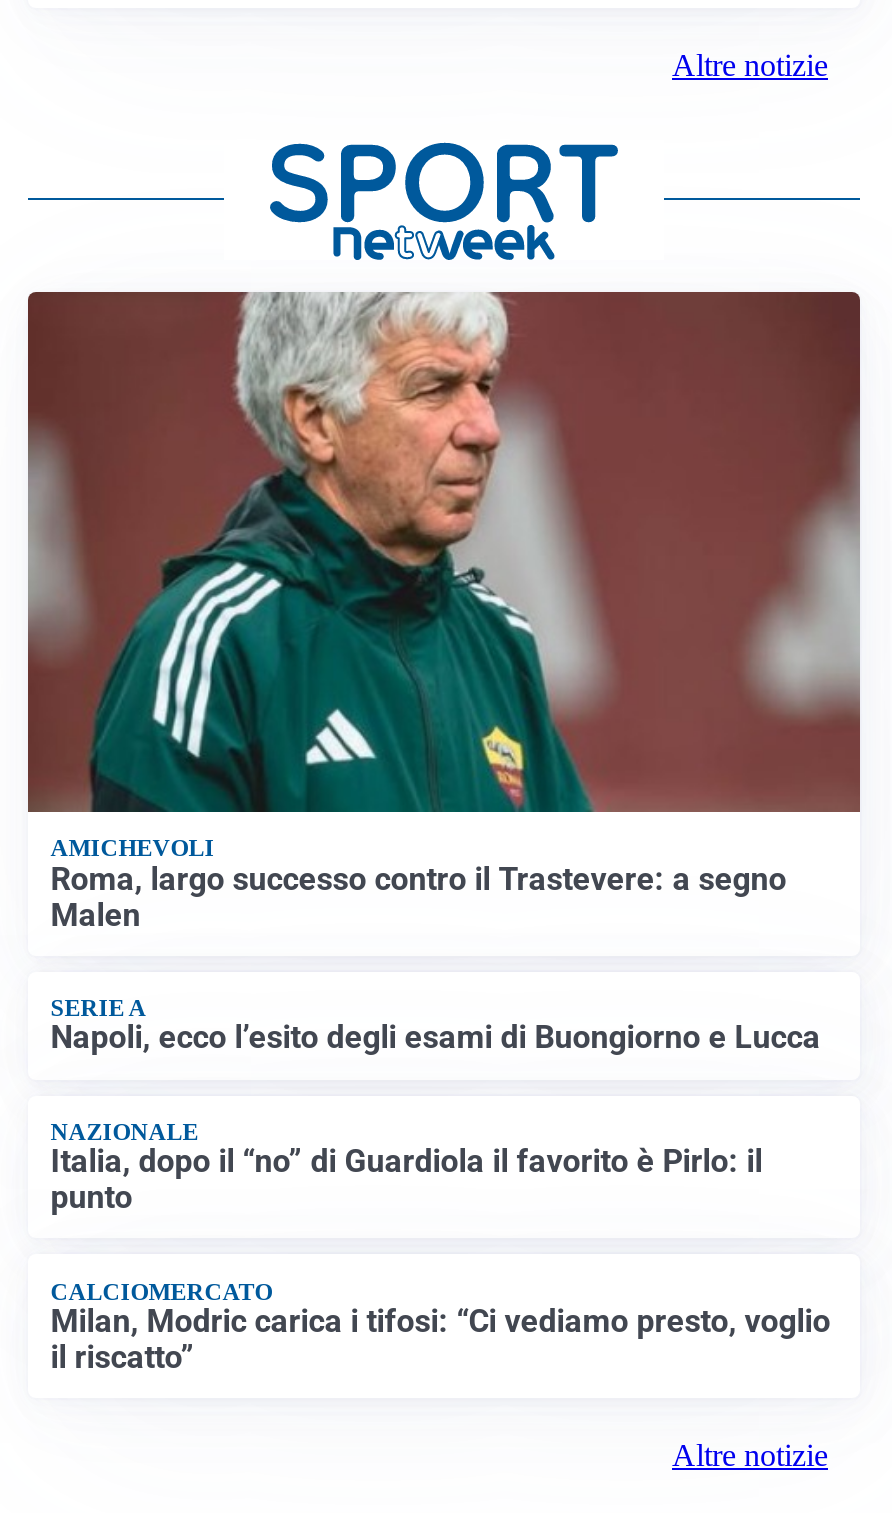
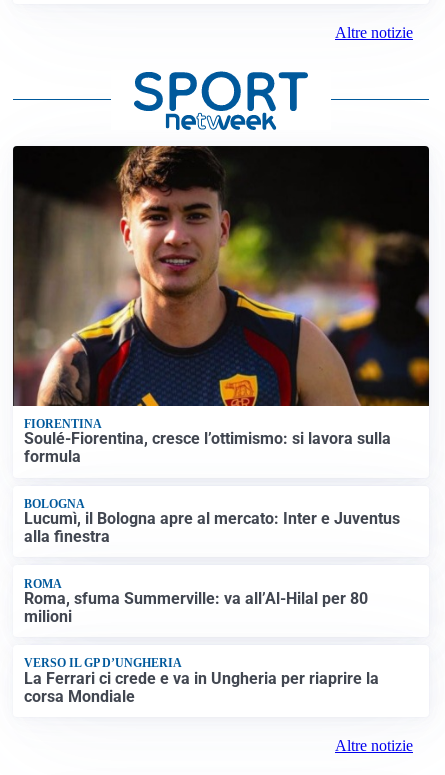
[28,290,862,933] [image] | AMICHEVOLI | Roma, largo successo contro il Trastevere: a segno | Malen -> [13,145,430,466] [image] | FIORENTINA | Soulé-Fiorentina, cresce l’ottimismo: si lavora sulla | formula
[50,994,820,1056] SERIE A | Napoli, ecco l’esito degli esami di Buongiorno e Lucca -> [24,497,400,546] BOLOGNA | Lucumì, il Bologna apre al mercato: Inter e Juventus | alla finestra
[50,1117,762,1216] NAZIONALE | Italia, dopo il “no” di Guardiola il favorito è Pirlo: il | punto -> [24,577,368,626] ROMA | Roma, sfuma Summerville: va all’Al-Hilal per 80 | milioni
[50,1277,830,1375] CALCIOMERCATO | Milan, Modric carica i tifosi: “Ci vediamo presto, voglio | il riscatto” -> [24,656,379,706] VERSO IL GP D’UNGHERIA | La Ferrari ci crede e va in Ungheria per riaprire la | corsa Mondiale

